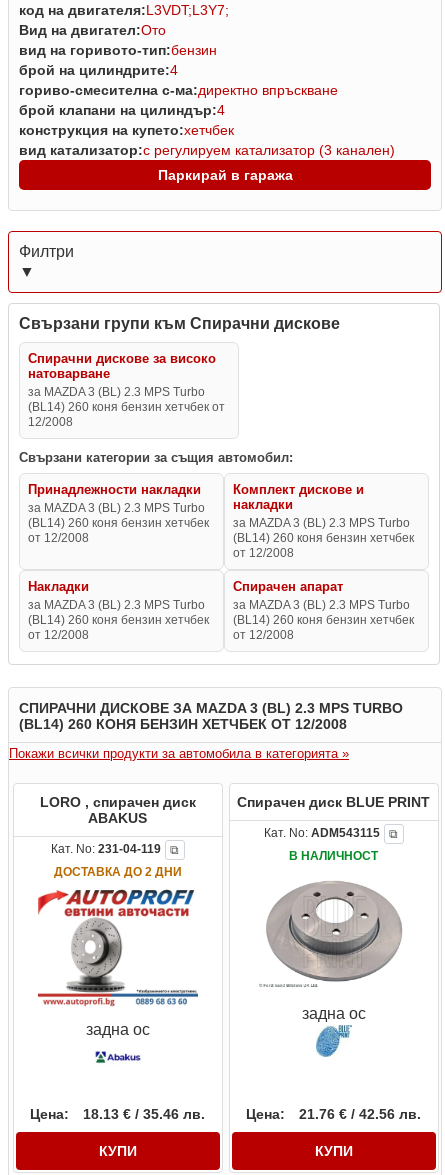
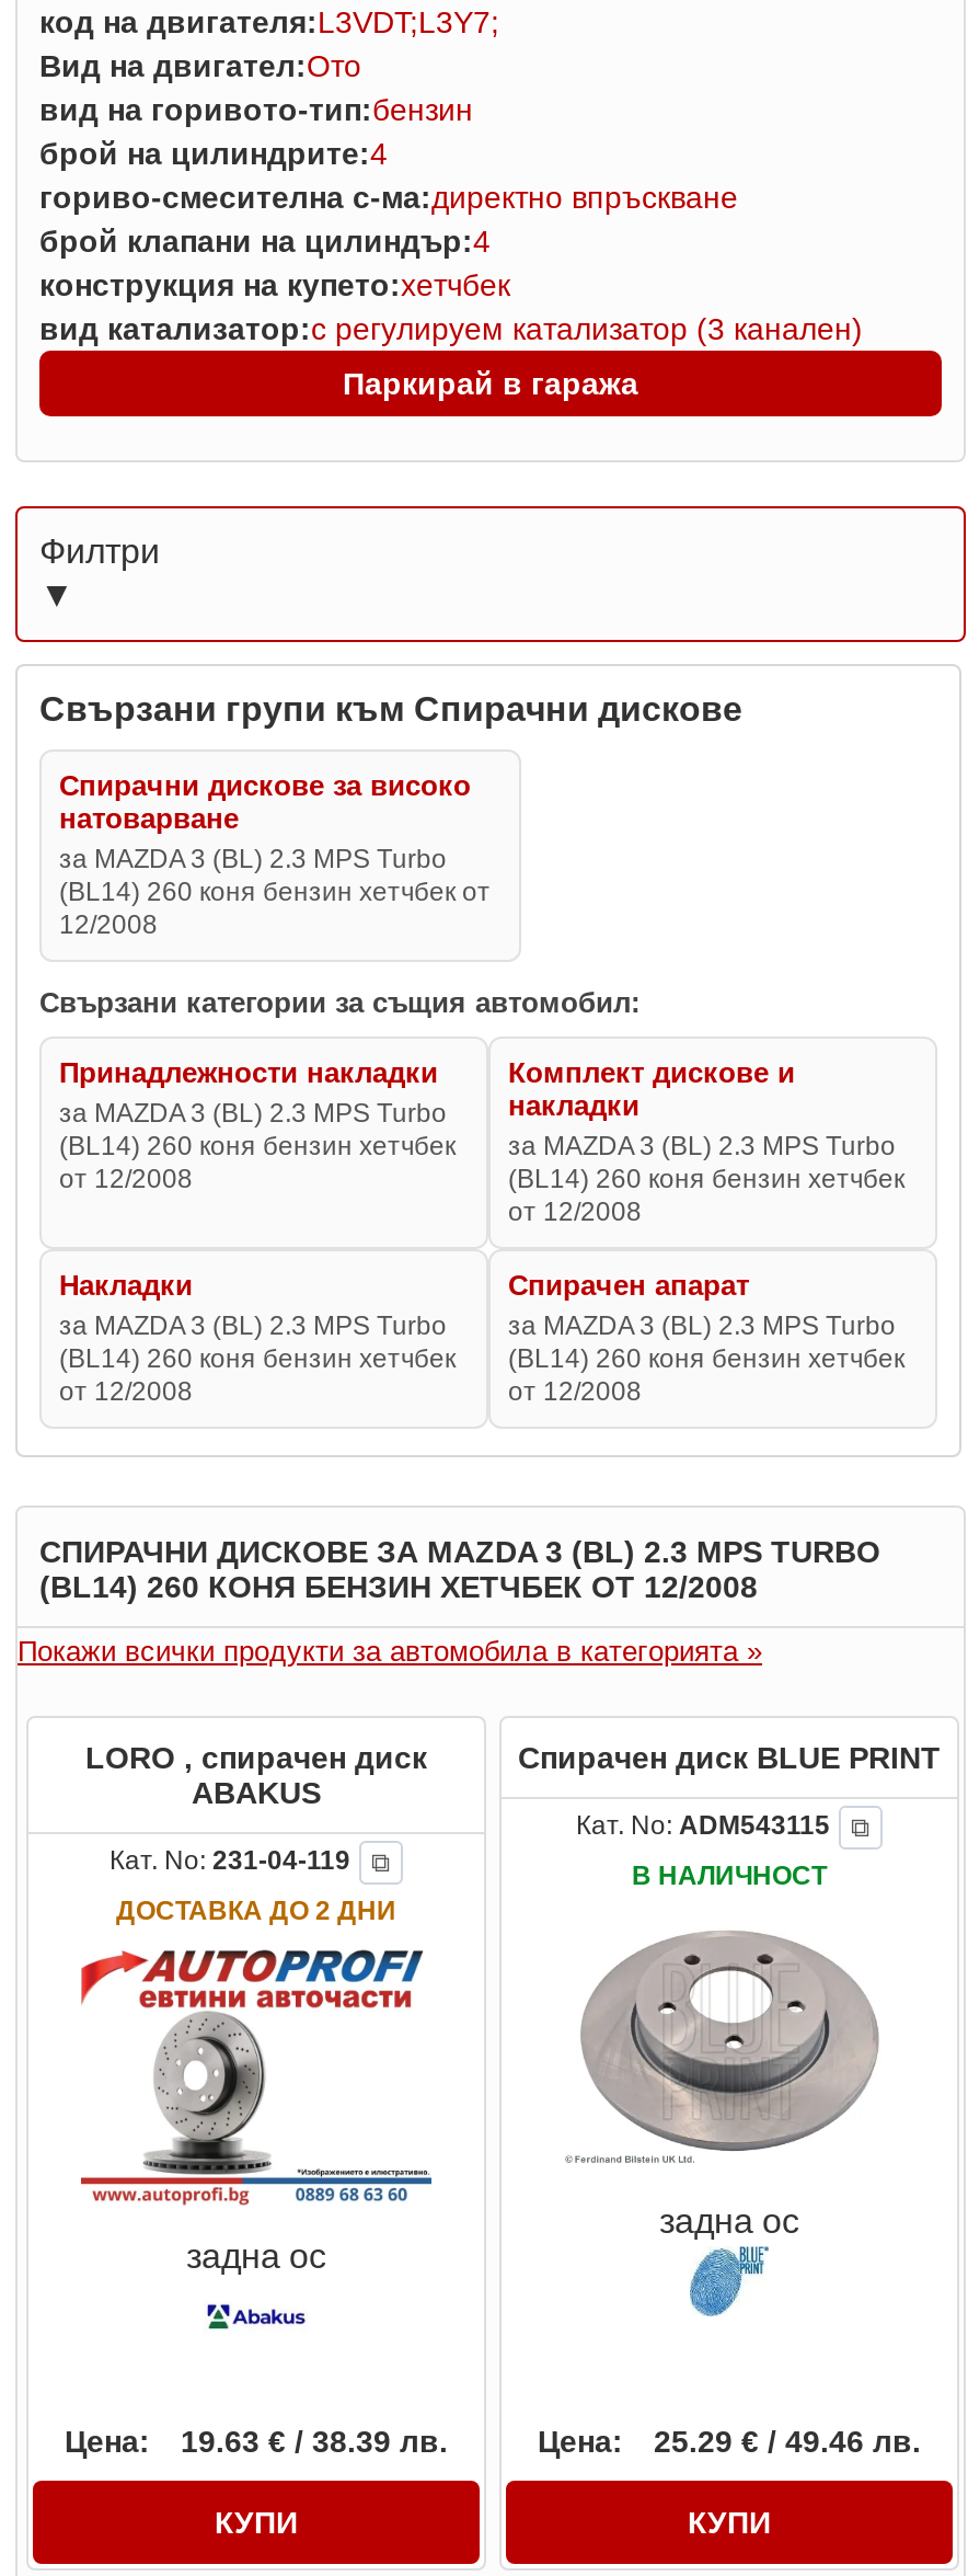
[30,1106,205,1122] Цена: 18.13 € / 35.46 лв. -> [65,2424,448,2459] Цена: 19.63 € / 38.39 лв.
[246,1106,421,1122] Цена: 21.76 € / 42.56 лв. -> [538,2424,921,2459] Цена: 25.29 € / 49.46 лв.

